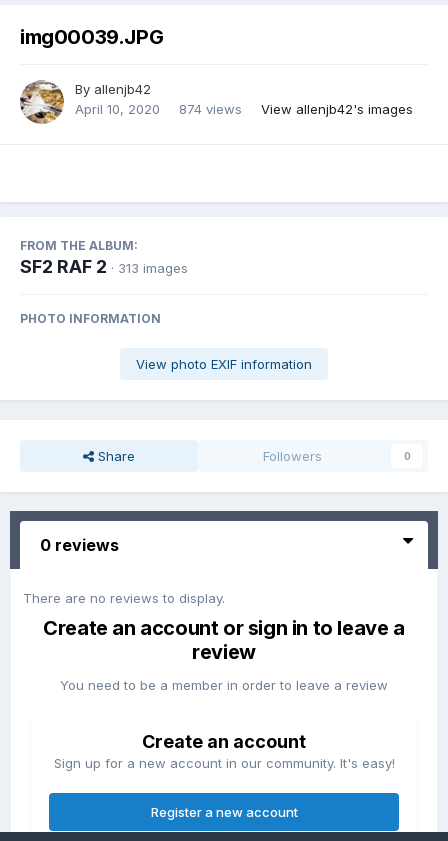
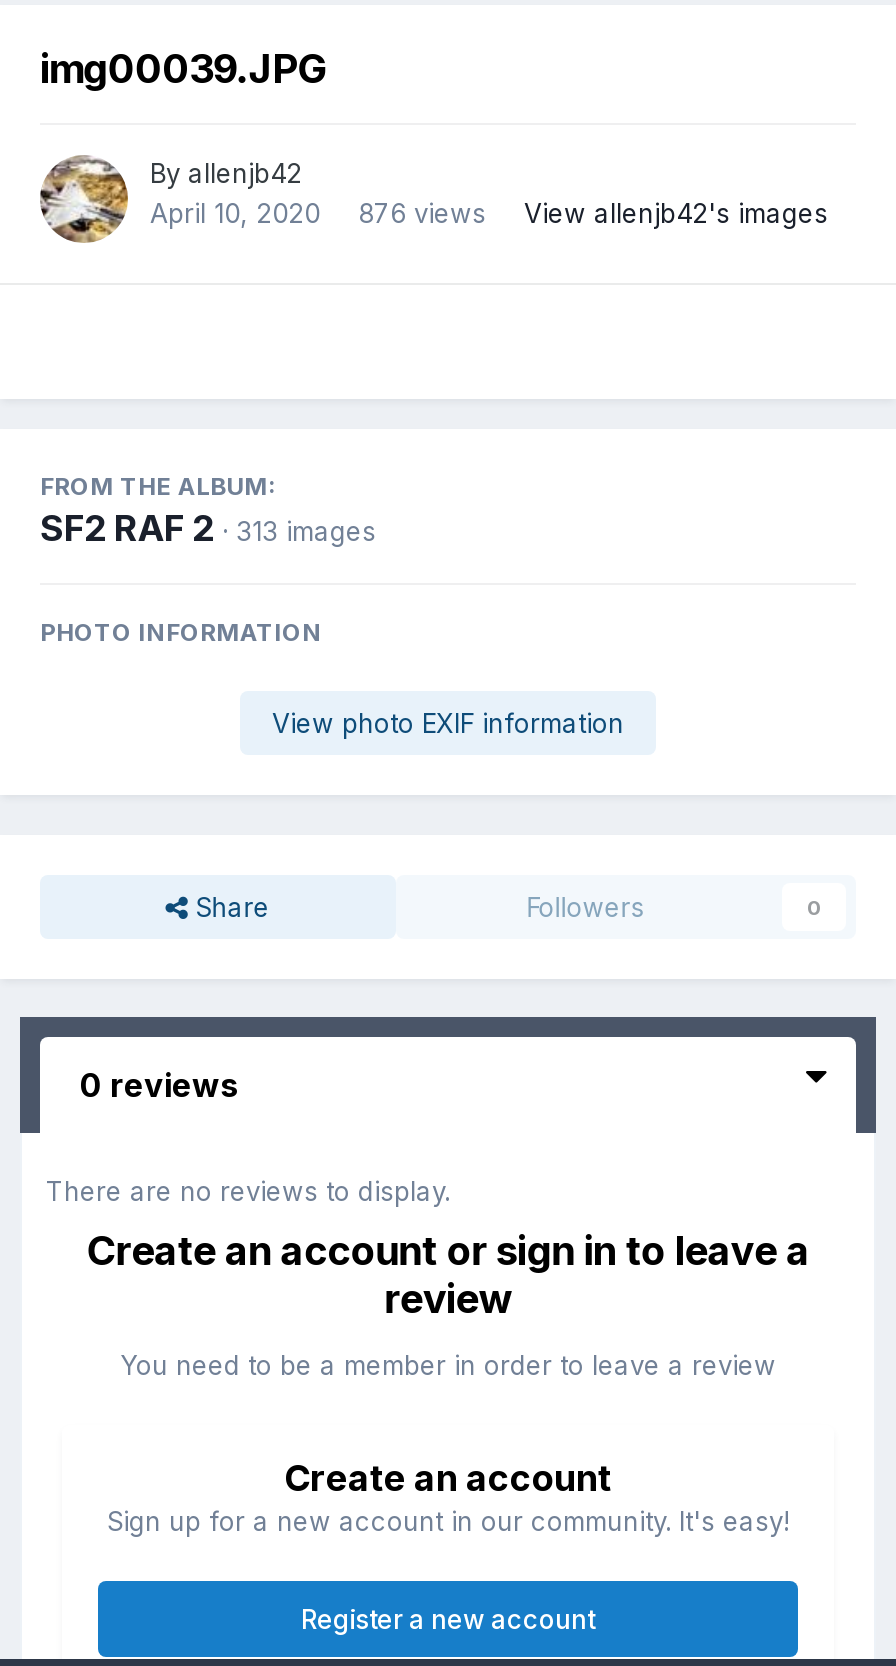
[75,101,413,117] April 10, 2020 874 views View allenjb42's images -> [150,197,828,229] April 10, 2020 876 views View allenjb42's images

